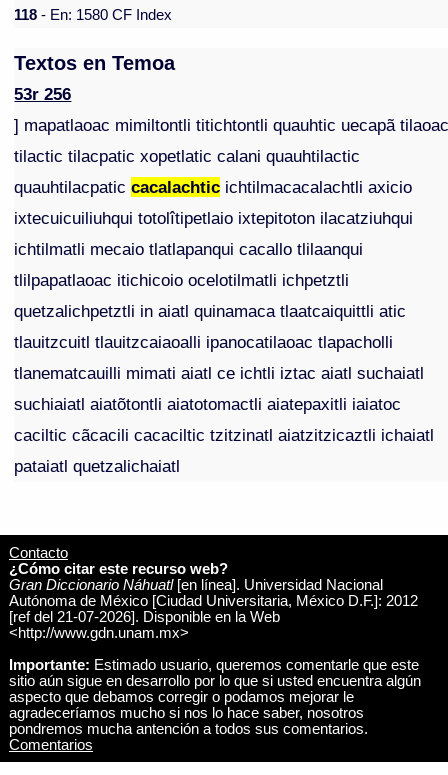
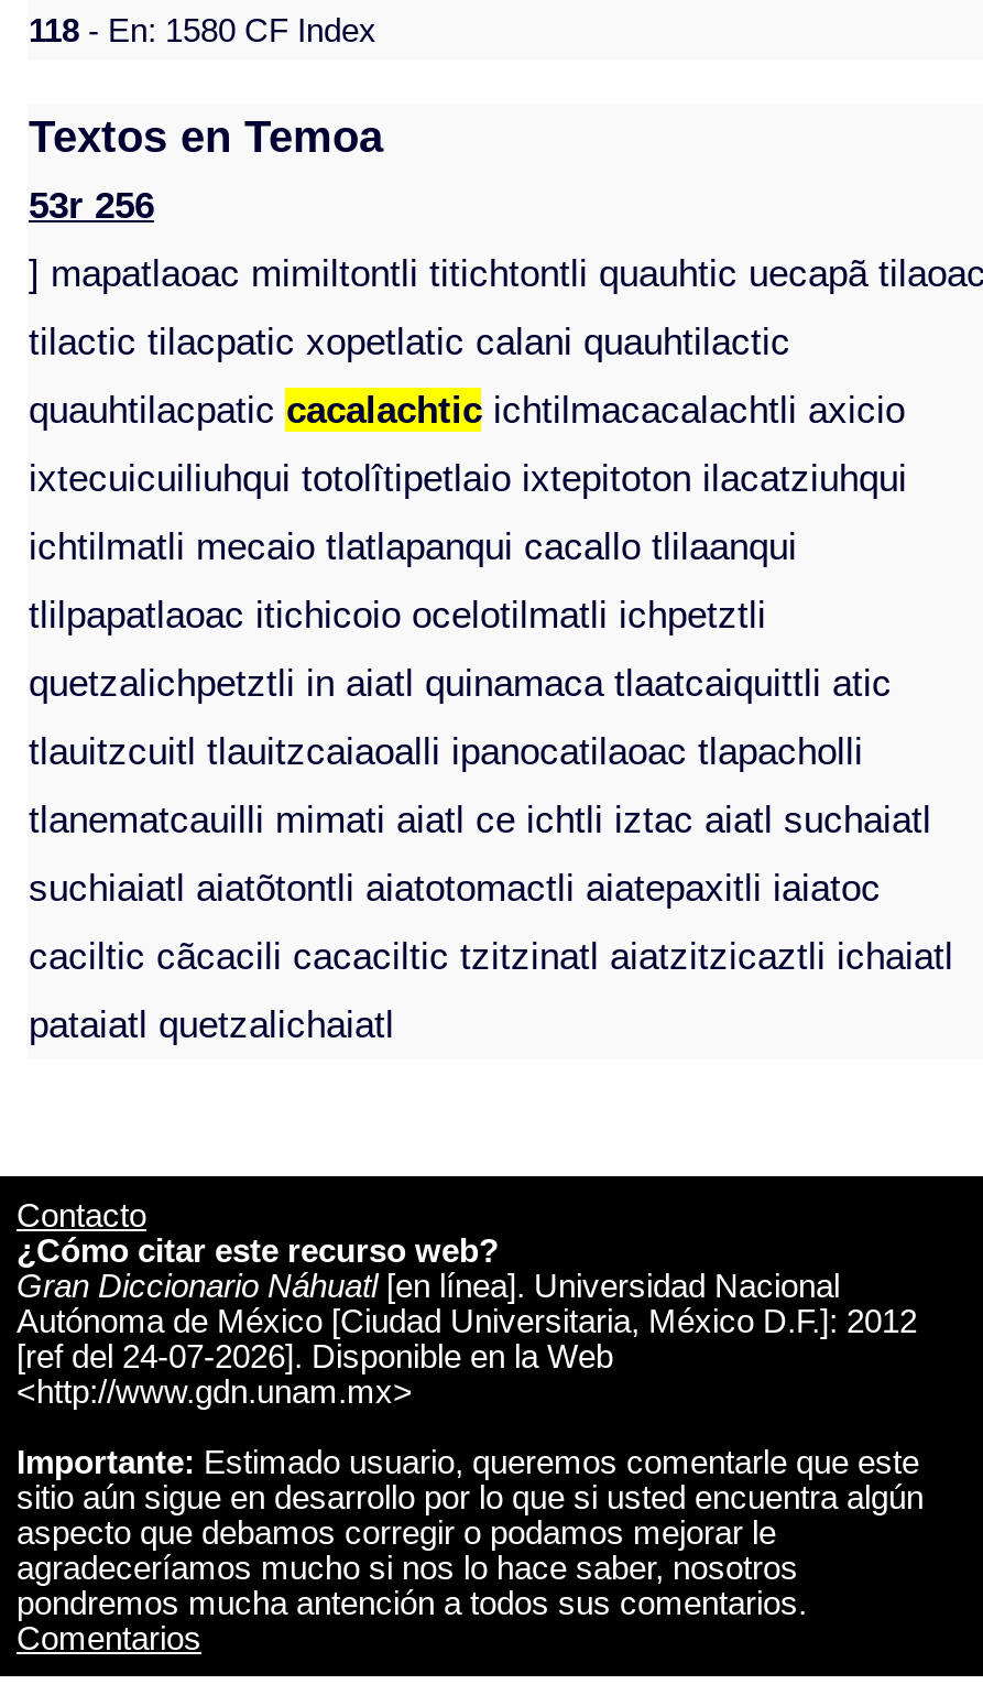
[9,609,280,625] [ref del 21-07-2026]. Disponible en la Web -> [17,1339,613,1374] [ref del 24-07-2026]. Disponible en la Web

